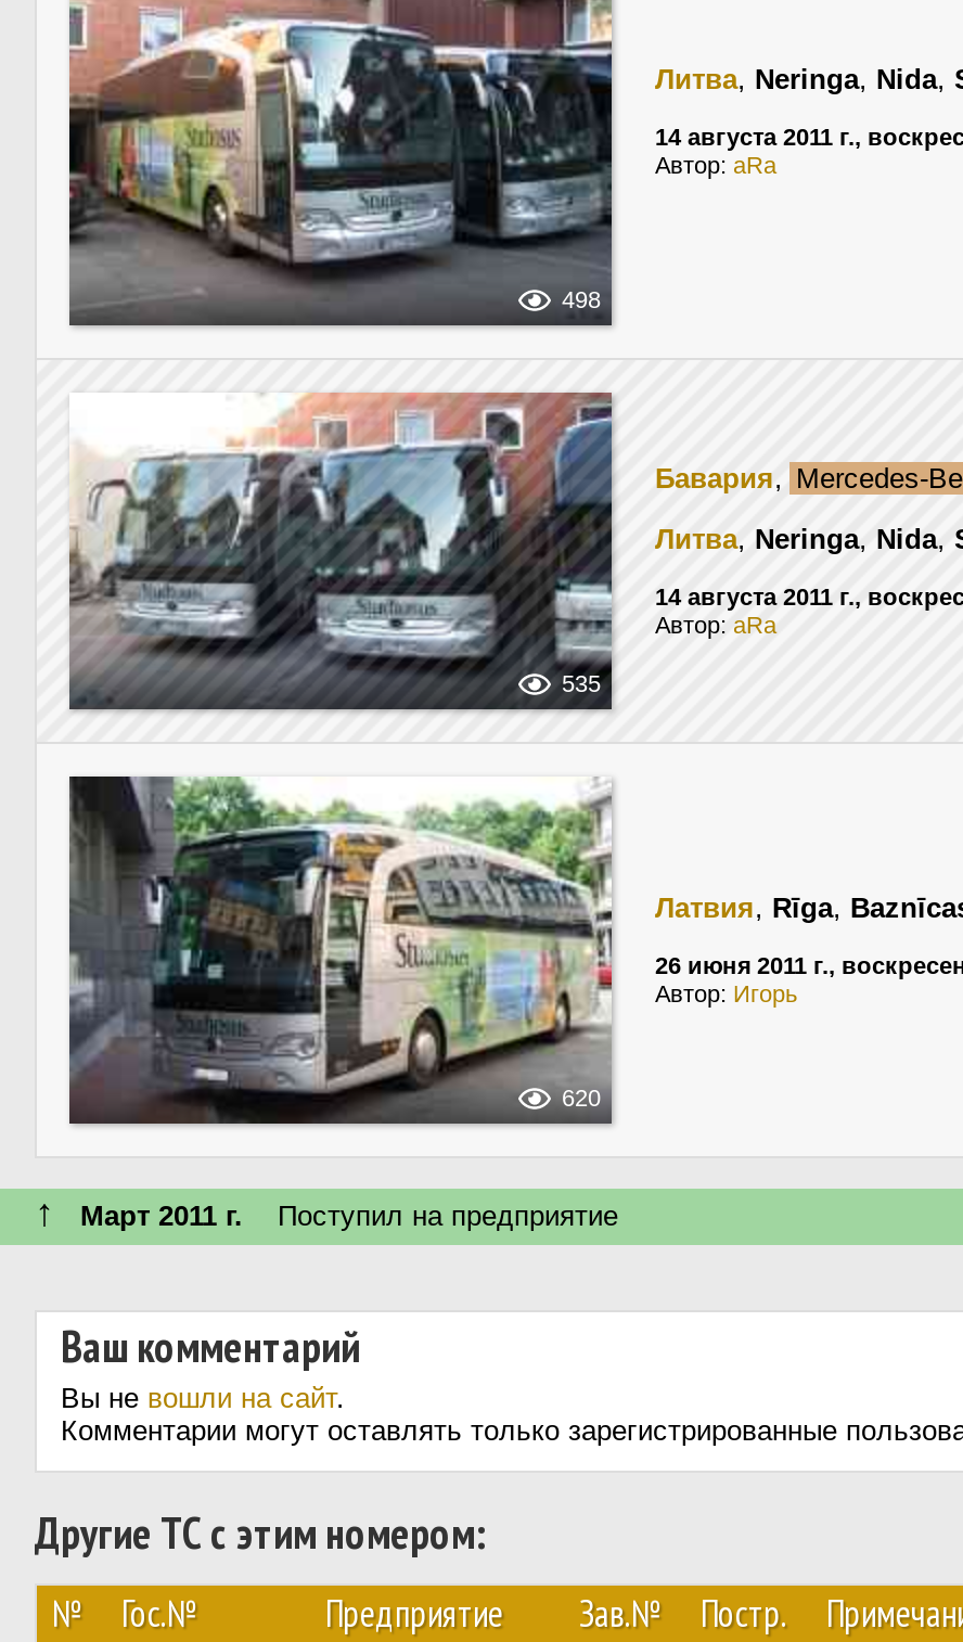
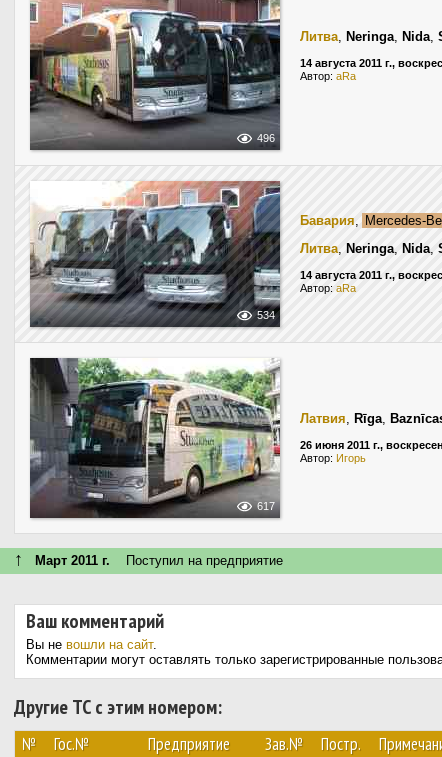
[562,286,601,312] 498 -> [257,132,275,144] 496
[562,670,601,696] 535 -> [257,309,275,321] 534
[562,1085,601,1111] 620 -> [257,500,275,512] 617

